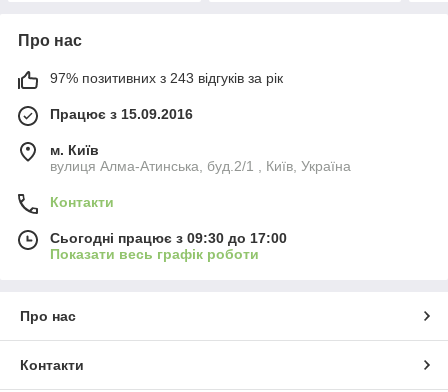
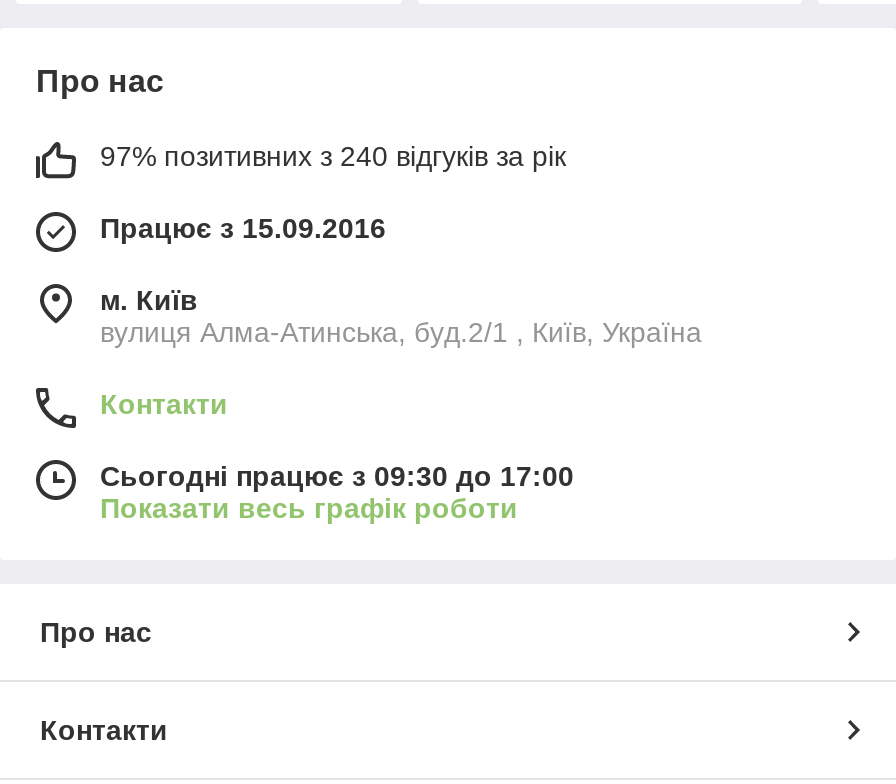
[50,70,283,86] 97% позитивних з 243 відгуків за рік -> [100,141,566,173] 97% позитивних з 240 відгуків за рік

